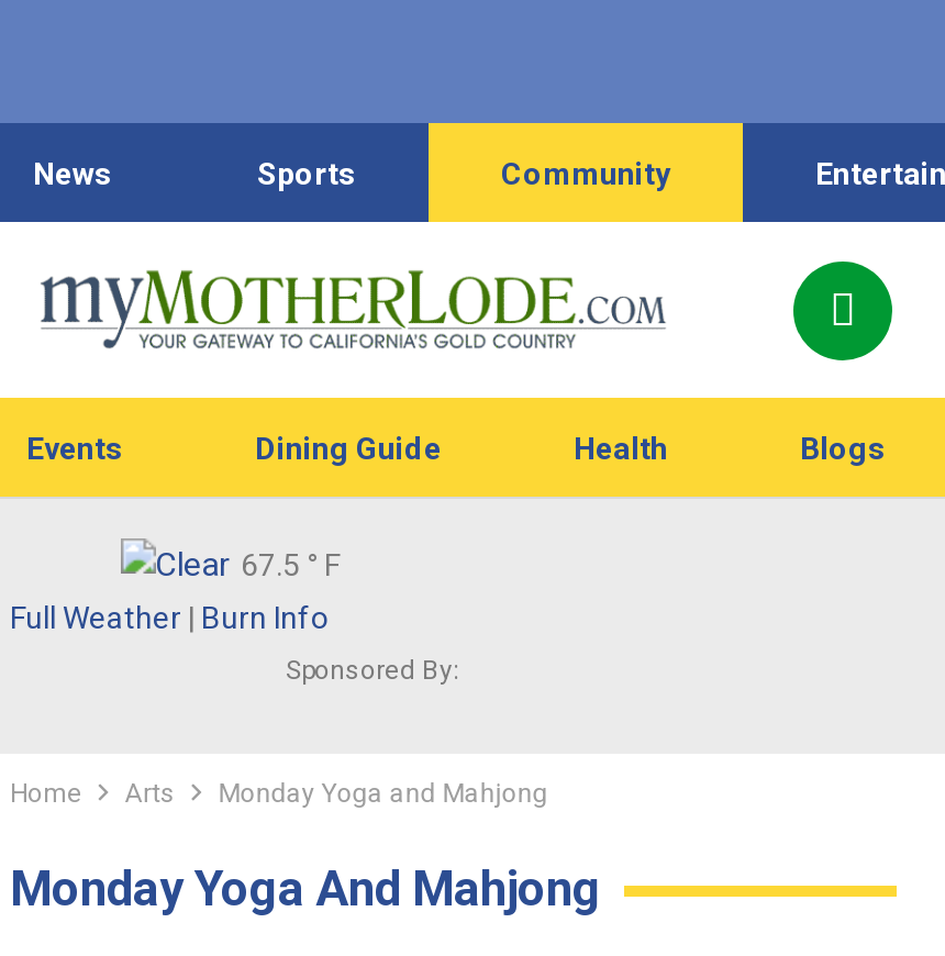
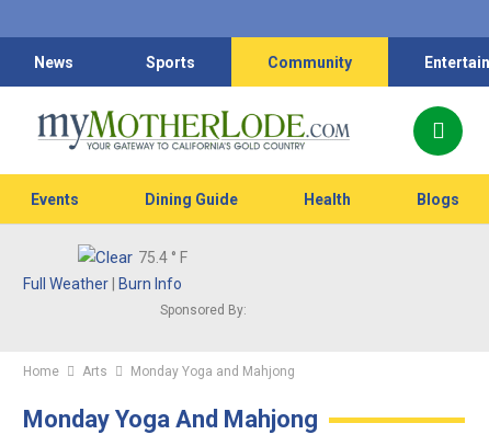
[241,547,340,582] 67.5 ° F -> [138,249,187,266] 75.4 ° F

